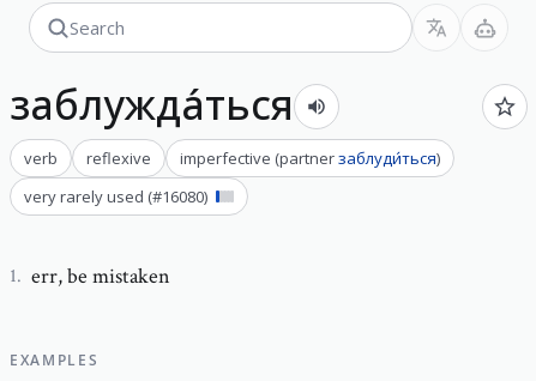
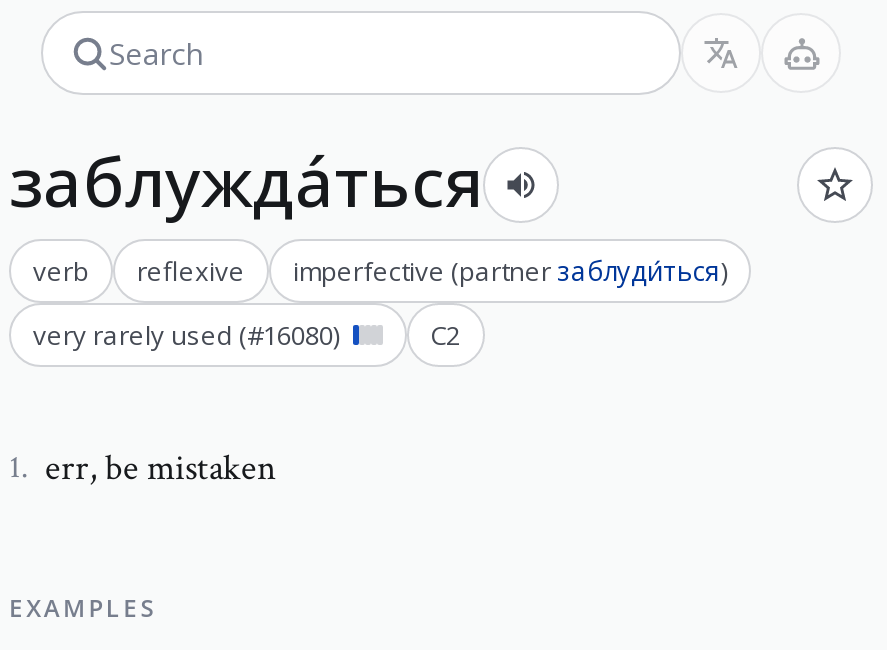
none -> [430,316,460,352] C2

